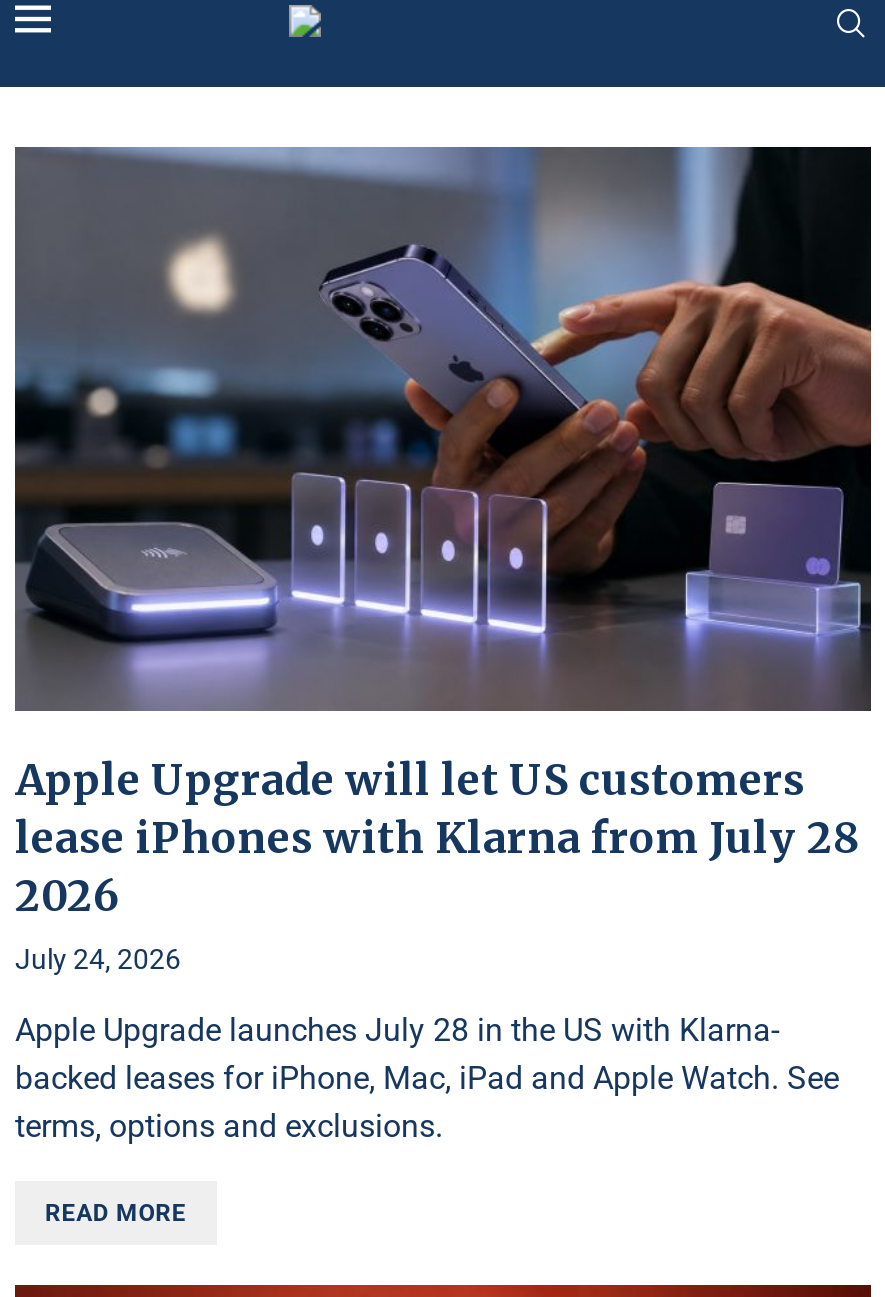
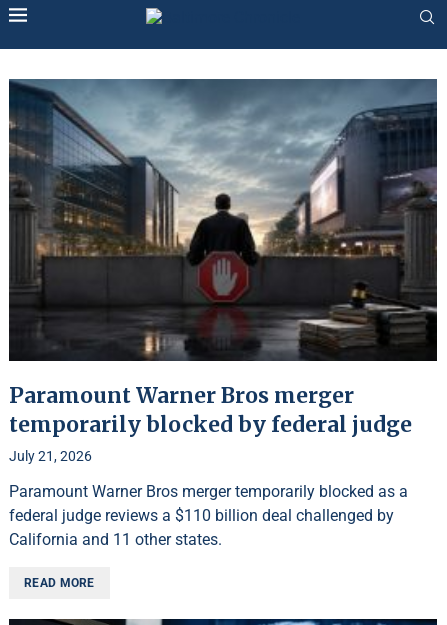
[15,147,873,976] [image] | Apple Upgrade will let US customers | lease iPhones with Klarna from July 28 | 2026 | July 24, 2026 -> [9,78,438,464] [image] | Paramount Warner Bros merger | temporarily blocked by federal judge | July 21, 2026
[15,1012,839,1146] Apple Upgrade launches July 28 in the US with Klarna- | backed leases for iPhone, Mac, iPad and Apple Watch. See | terms, options and exclusions. -> [9,482,408,549] Paramount Warner Bros merger temporarily blocked as a | federal judge reviews a $110 billion deal challenged by | California and 11 other states.

